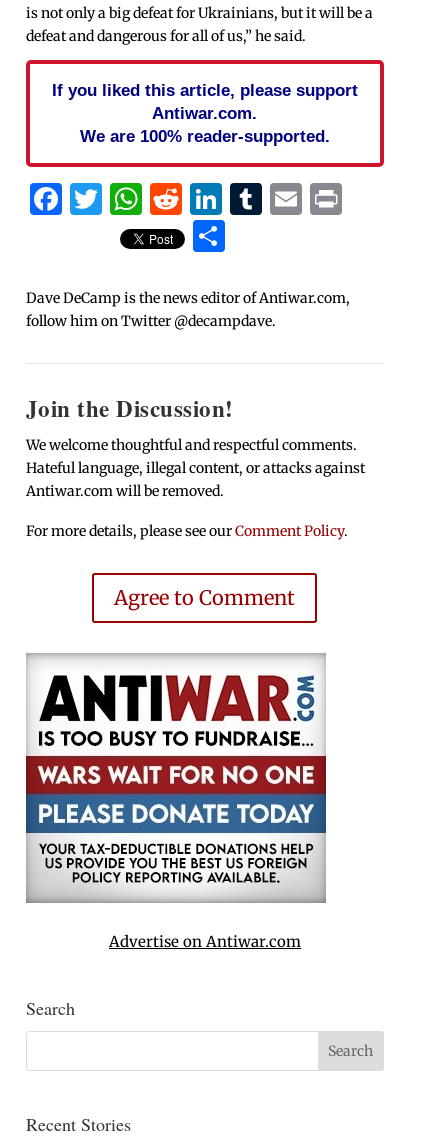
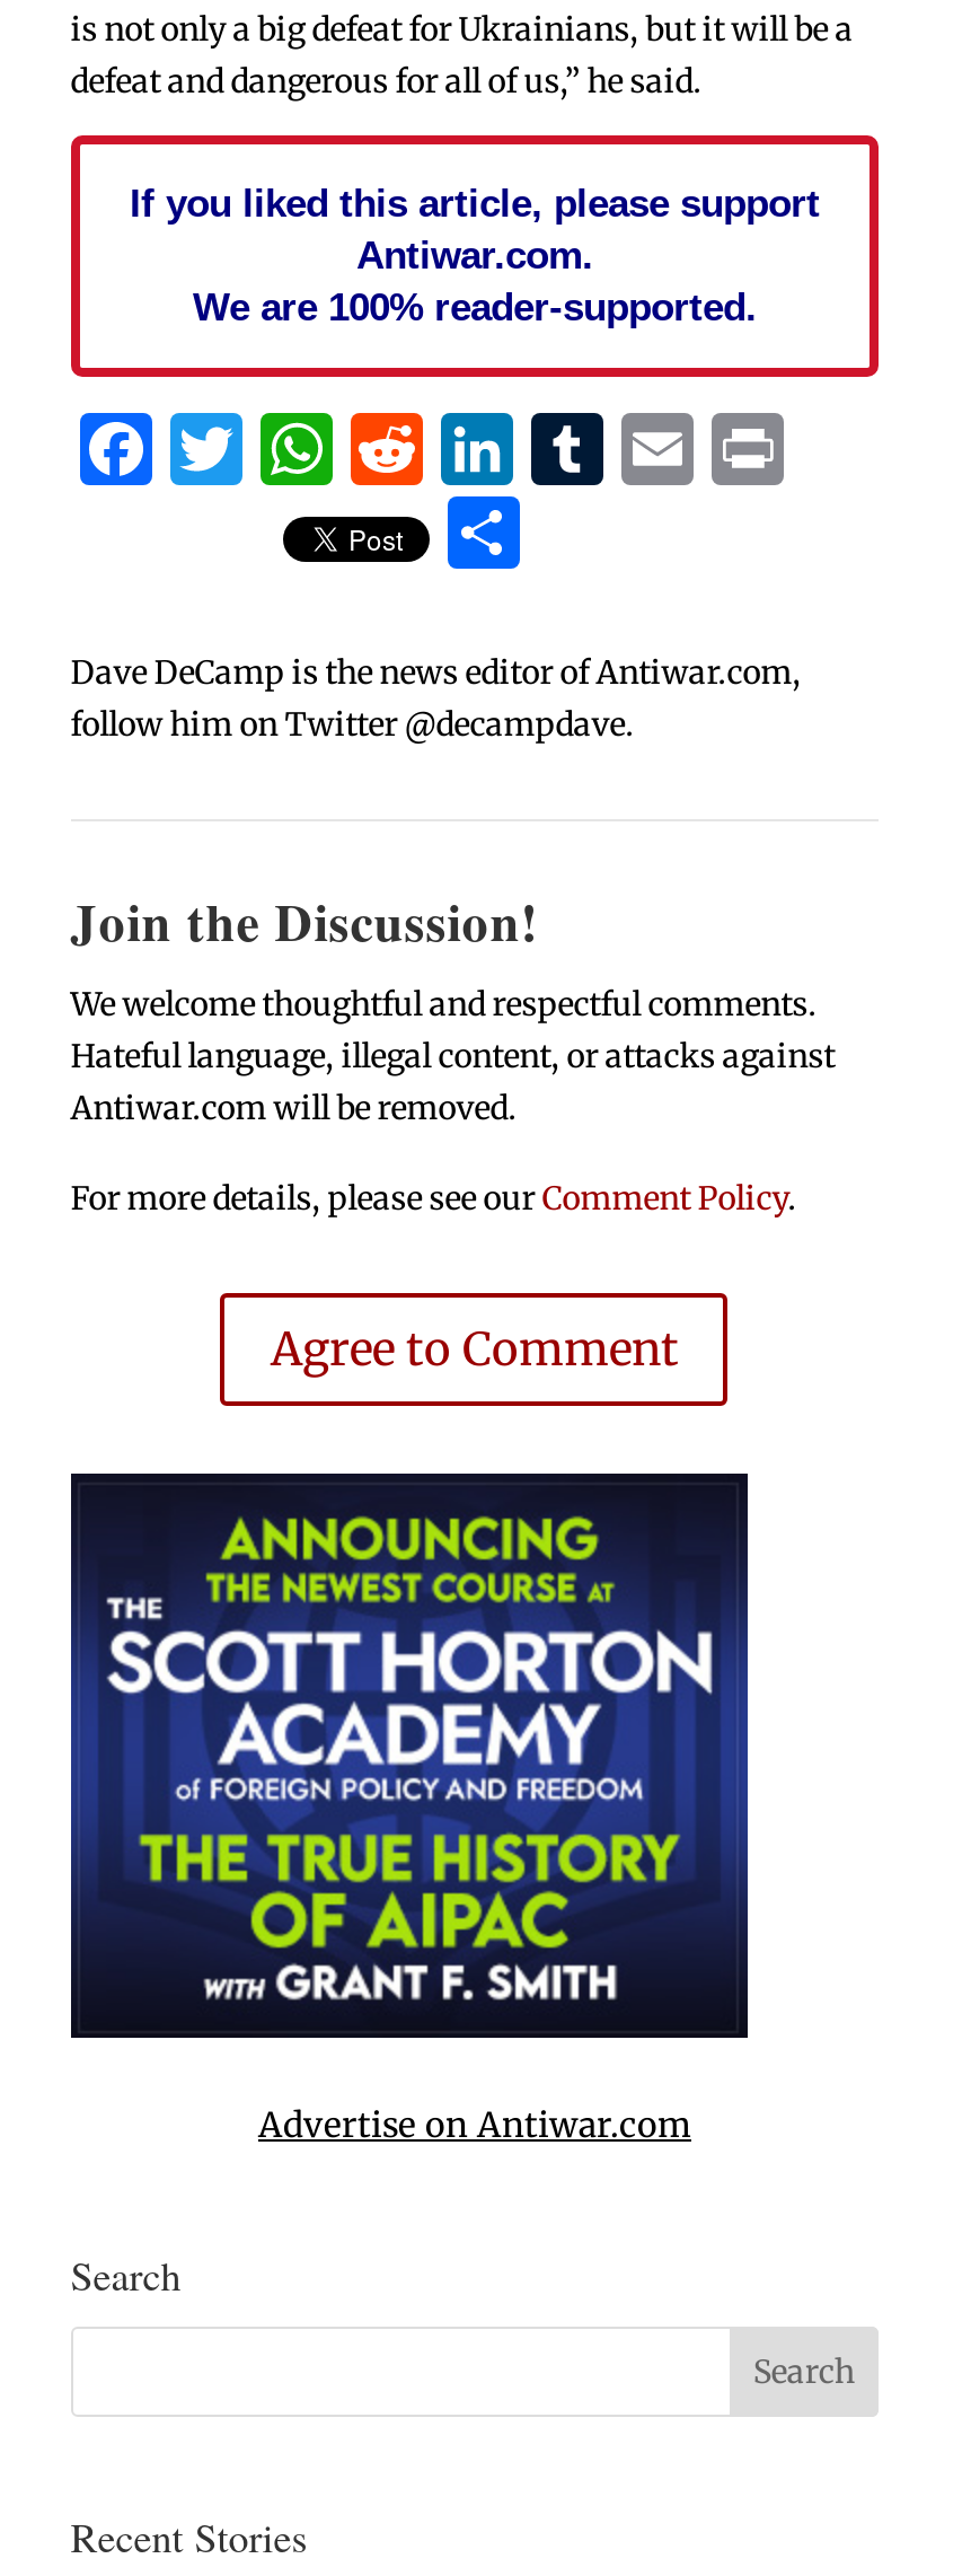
[25,654,327,902] [image] -> [69,1474,750,2038] [image]

